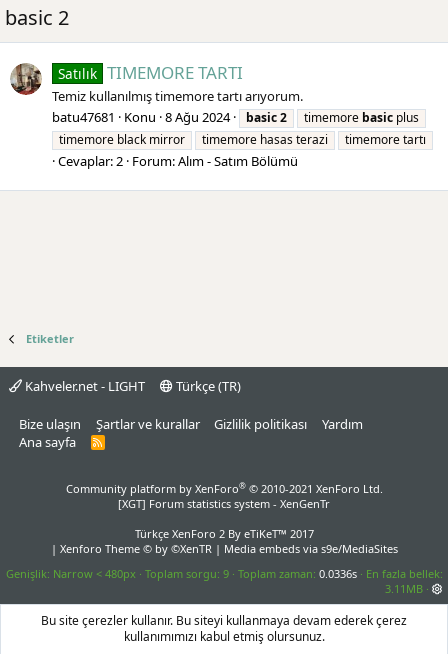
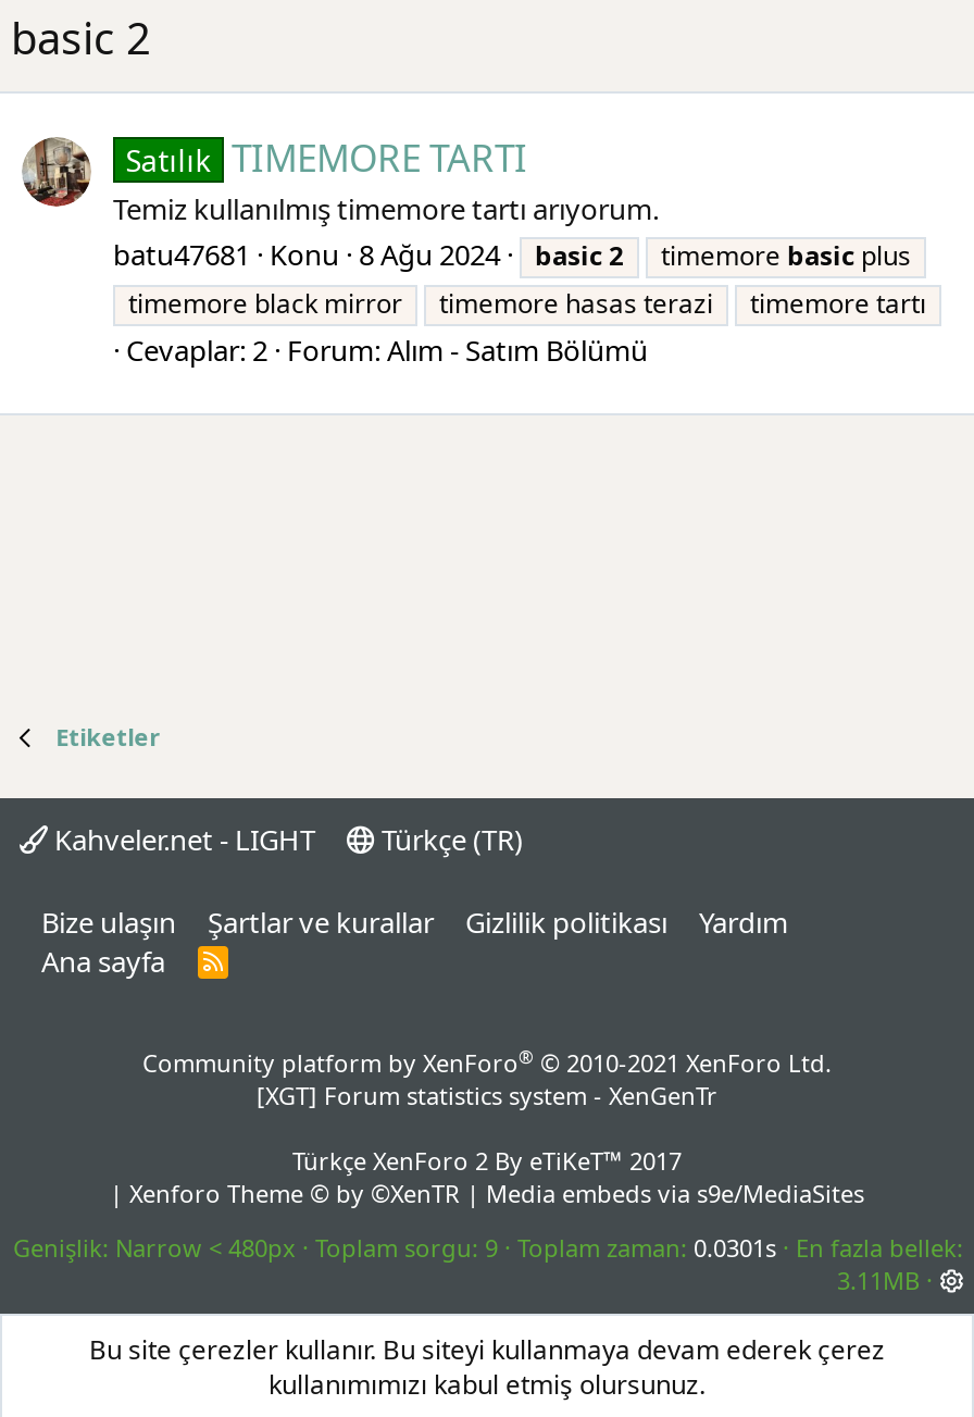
[145,566,440,581] Toplam sorgu 9 Toplam zaman 0.0336s En fazla bellek -> [315,1231,957,1264] Toplam sorgu 9 Toplam zaman 0.0301s En fazla bellek

